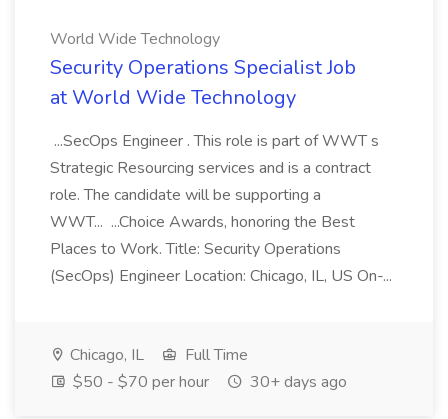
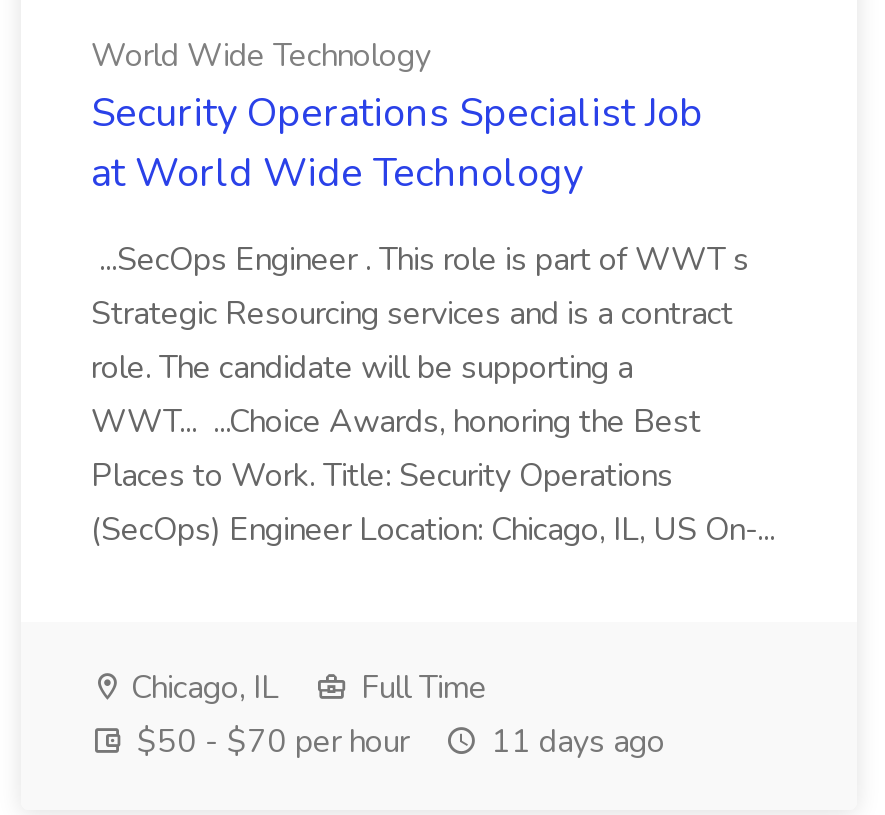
[69,371,347,393] $50 - $70 per hour 30+ days ago -> [129,720,665,764] $50 - $70 per hour 11 days ago

